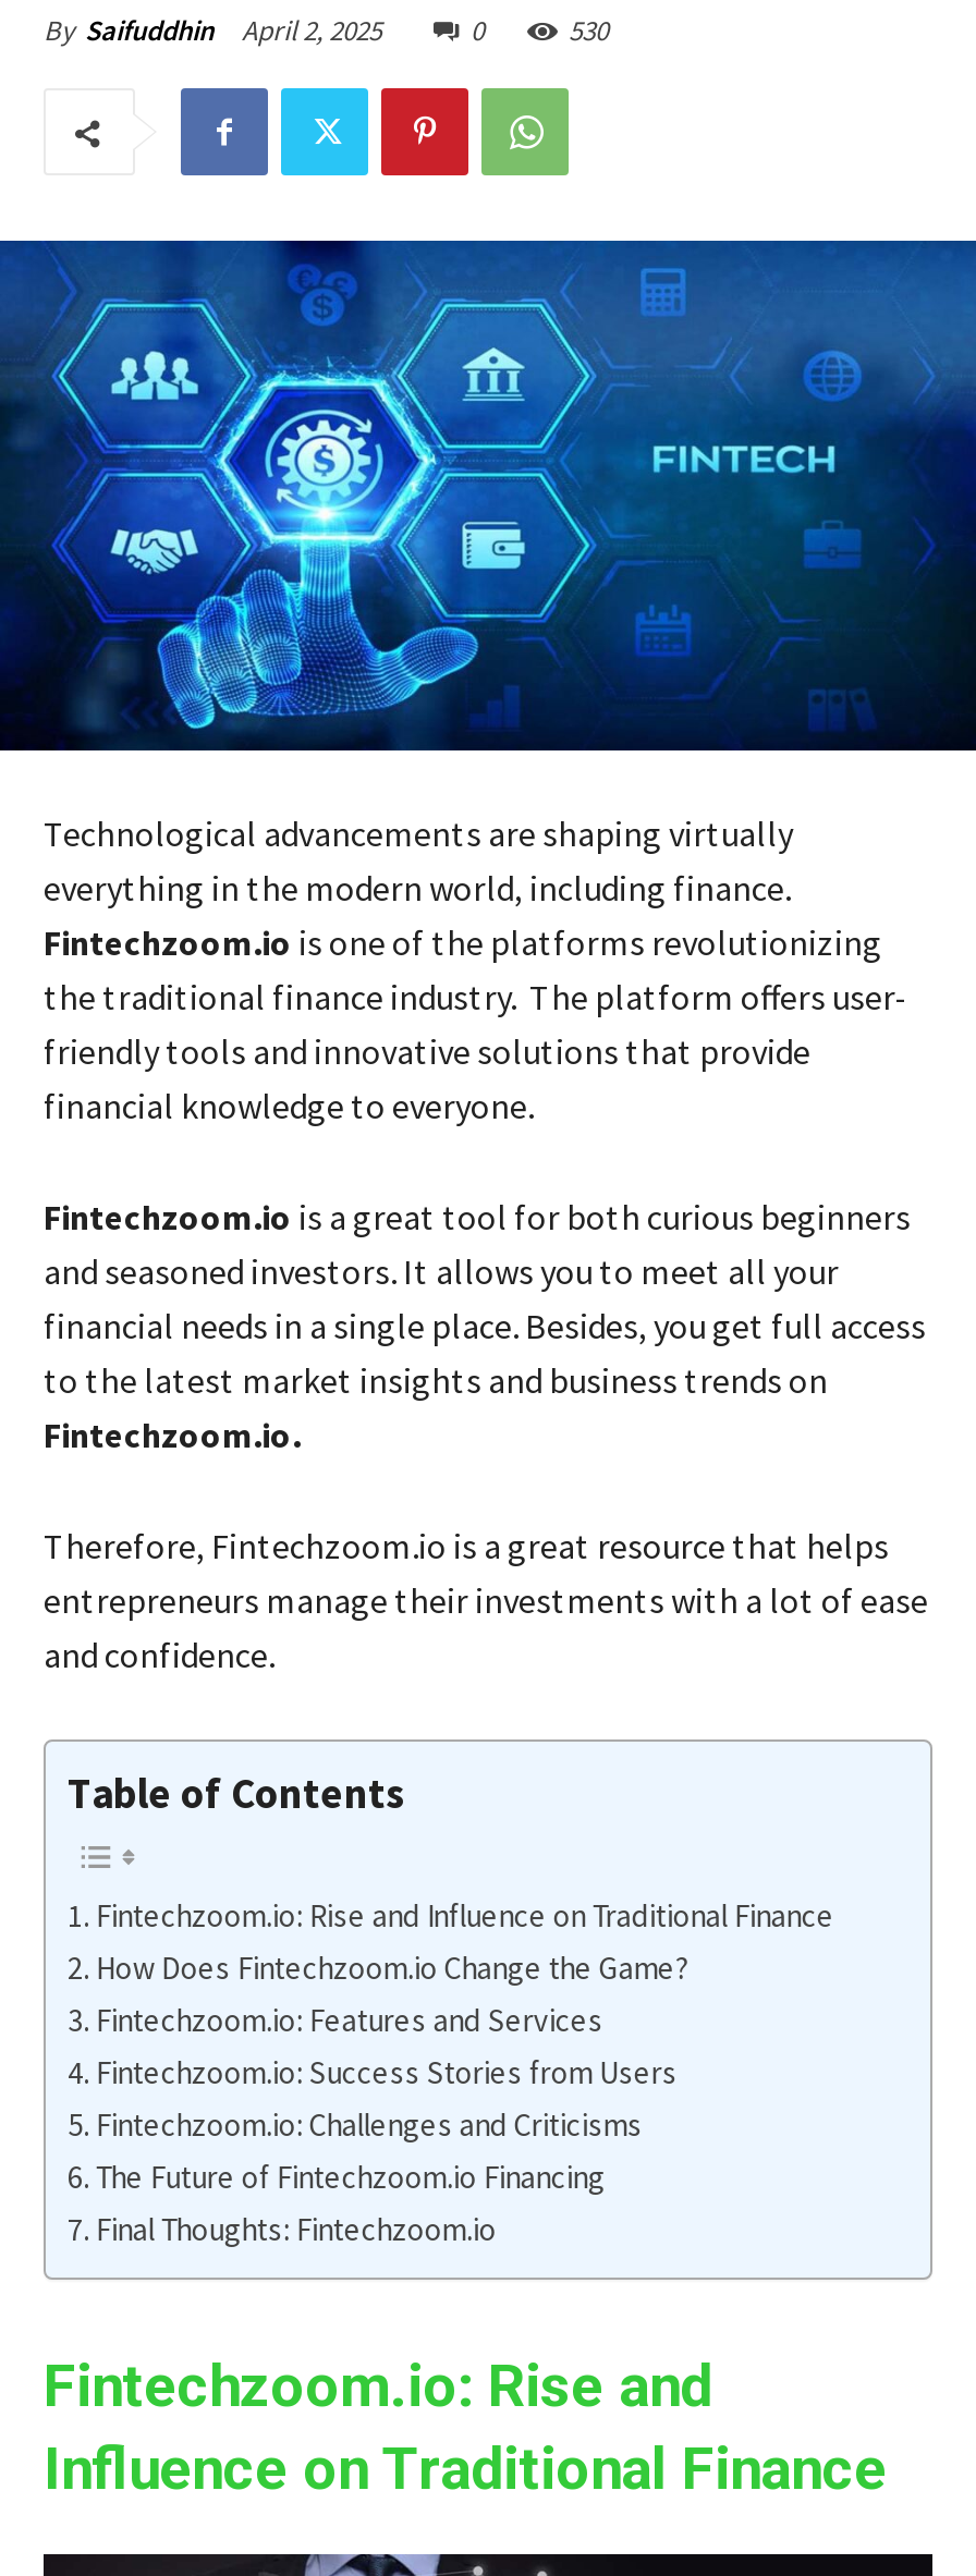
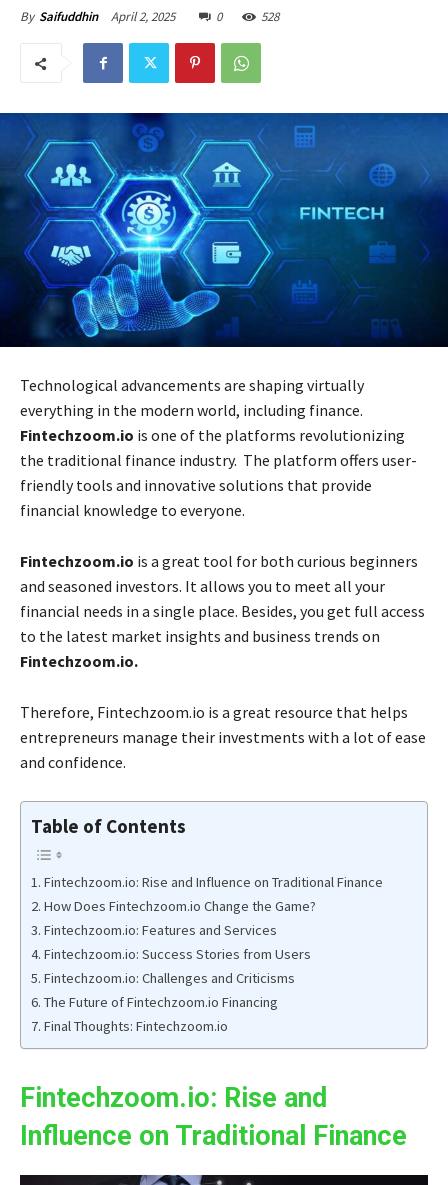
[569,12,608,49] 530 -> [261,8,279,25] 528

